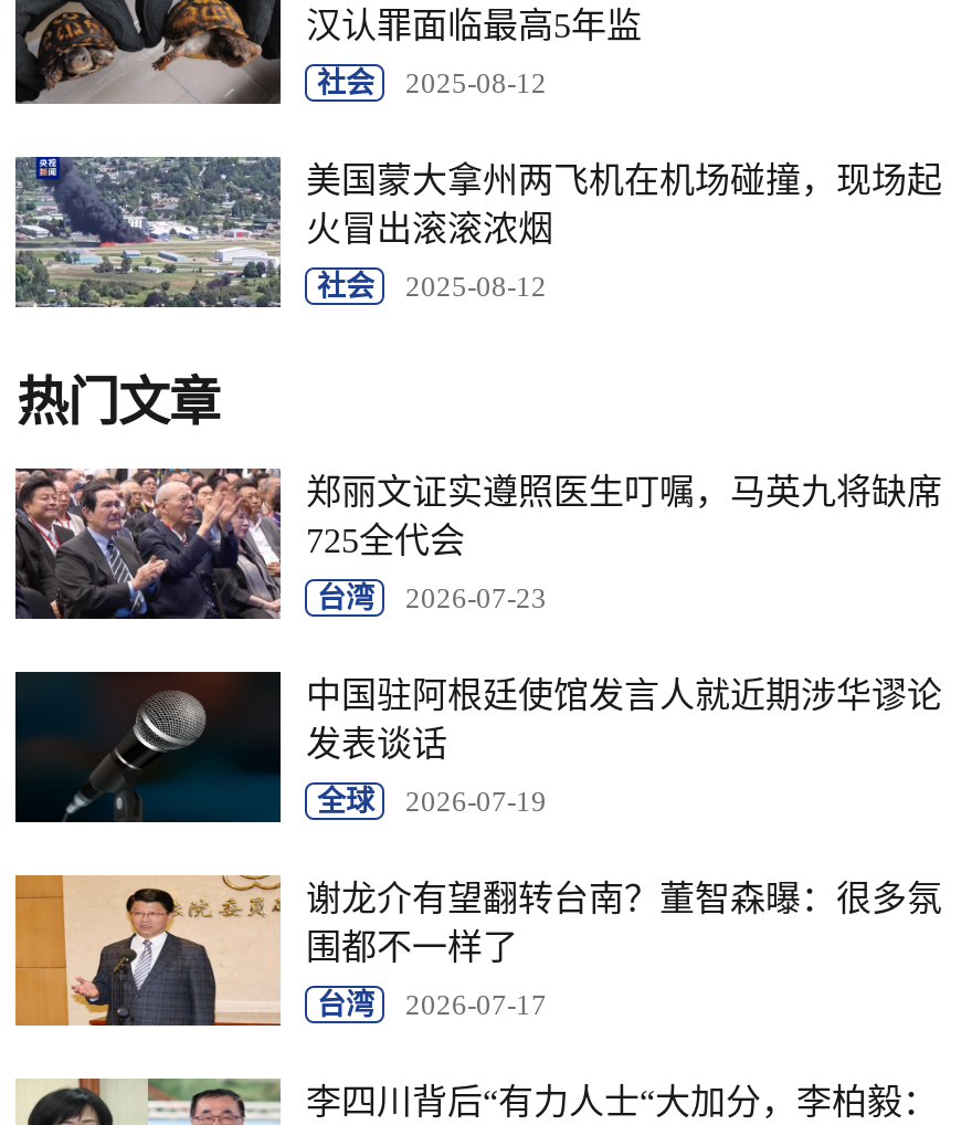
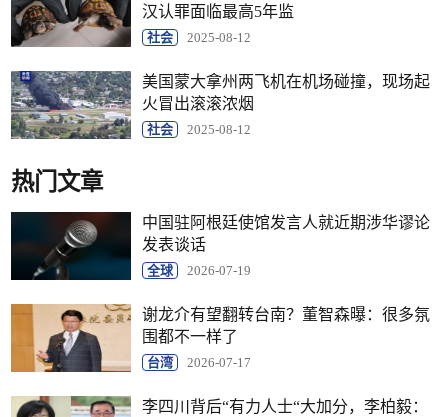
[13,466,942,621] [image] | 郑丽文证实遵照医生叮嘱，马英九将缺席 | 725全代会 | 台湾 | 2026-07-23 -> none

